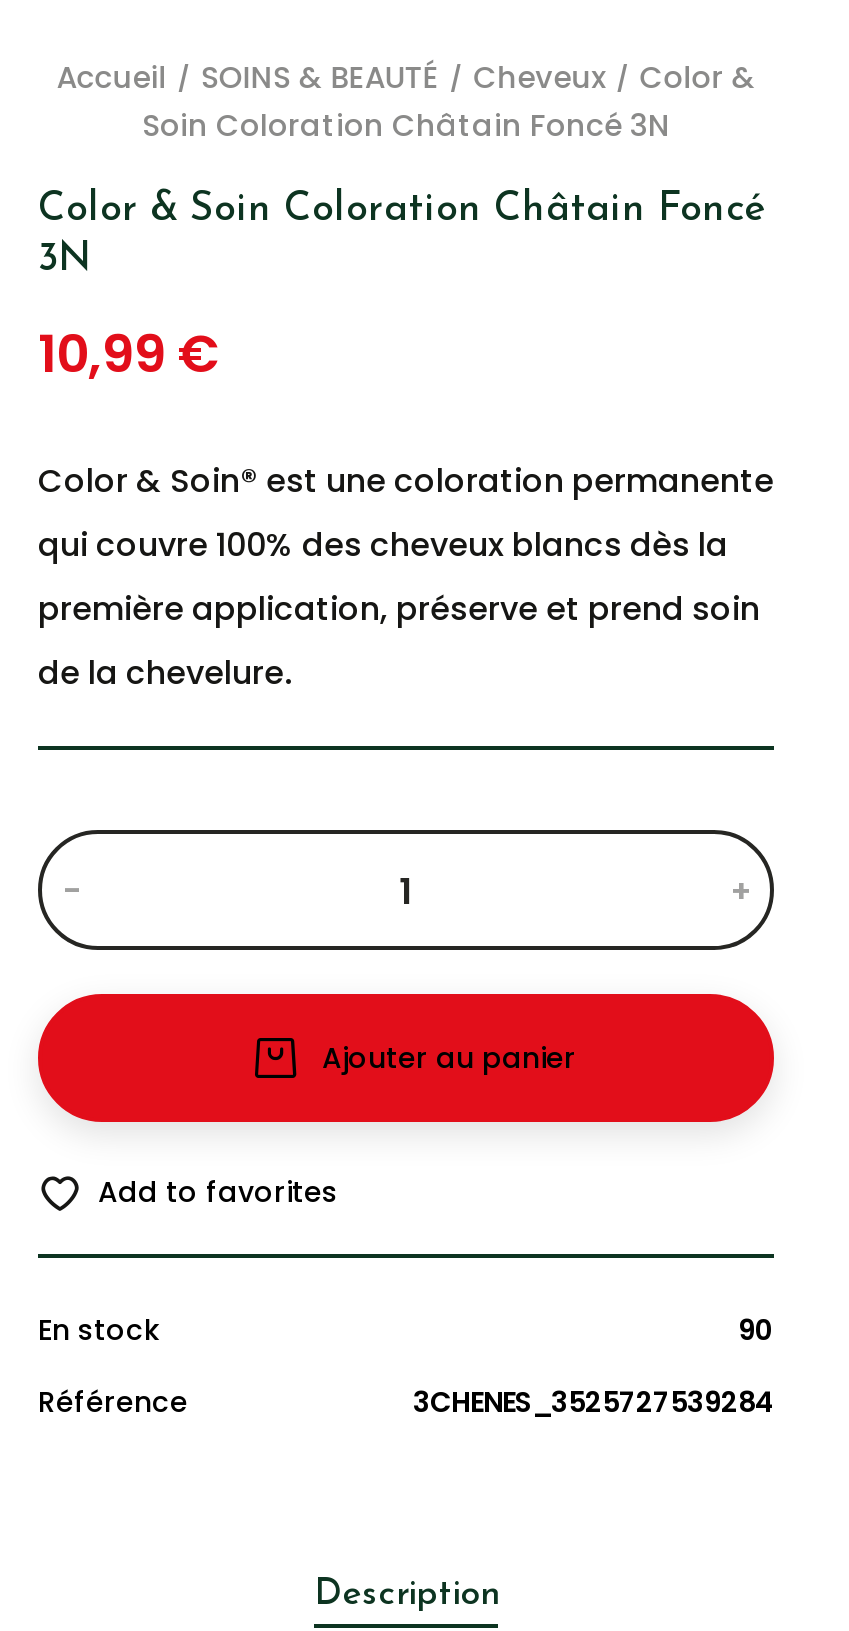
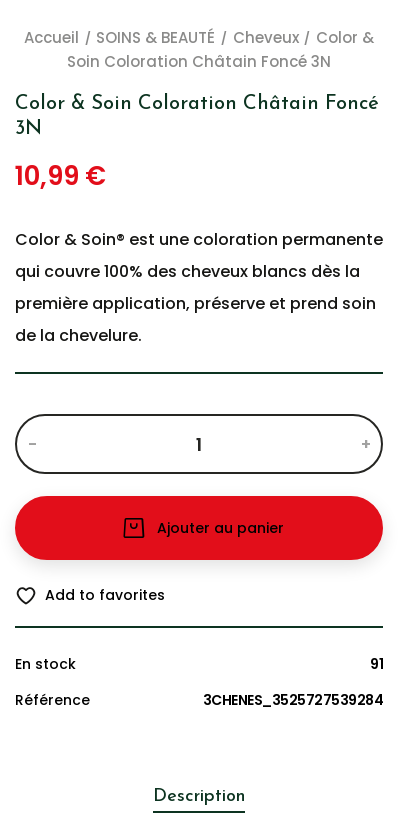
[738,1310,774,1350] 90 -> [370,654,383,674] 91

